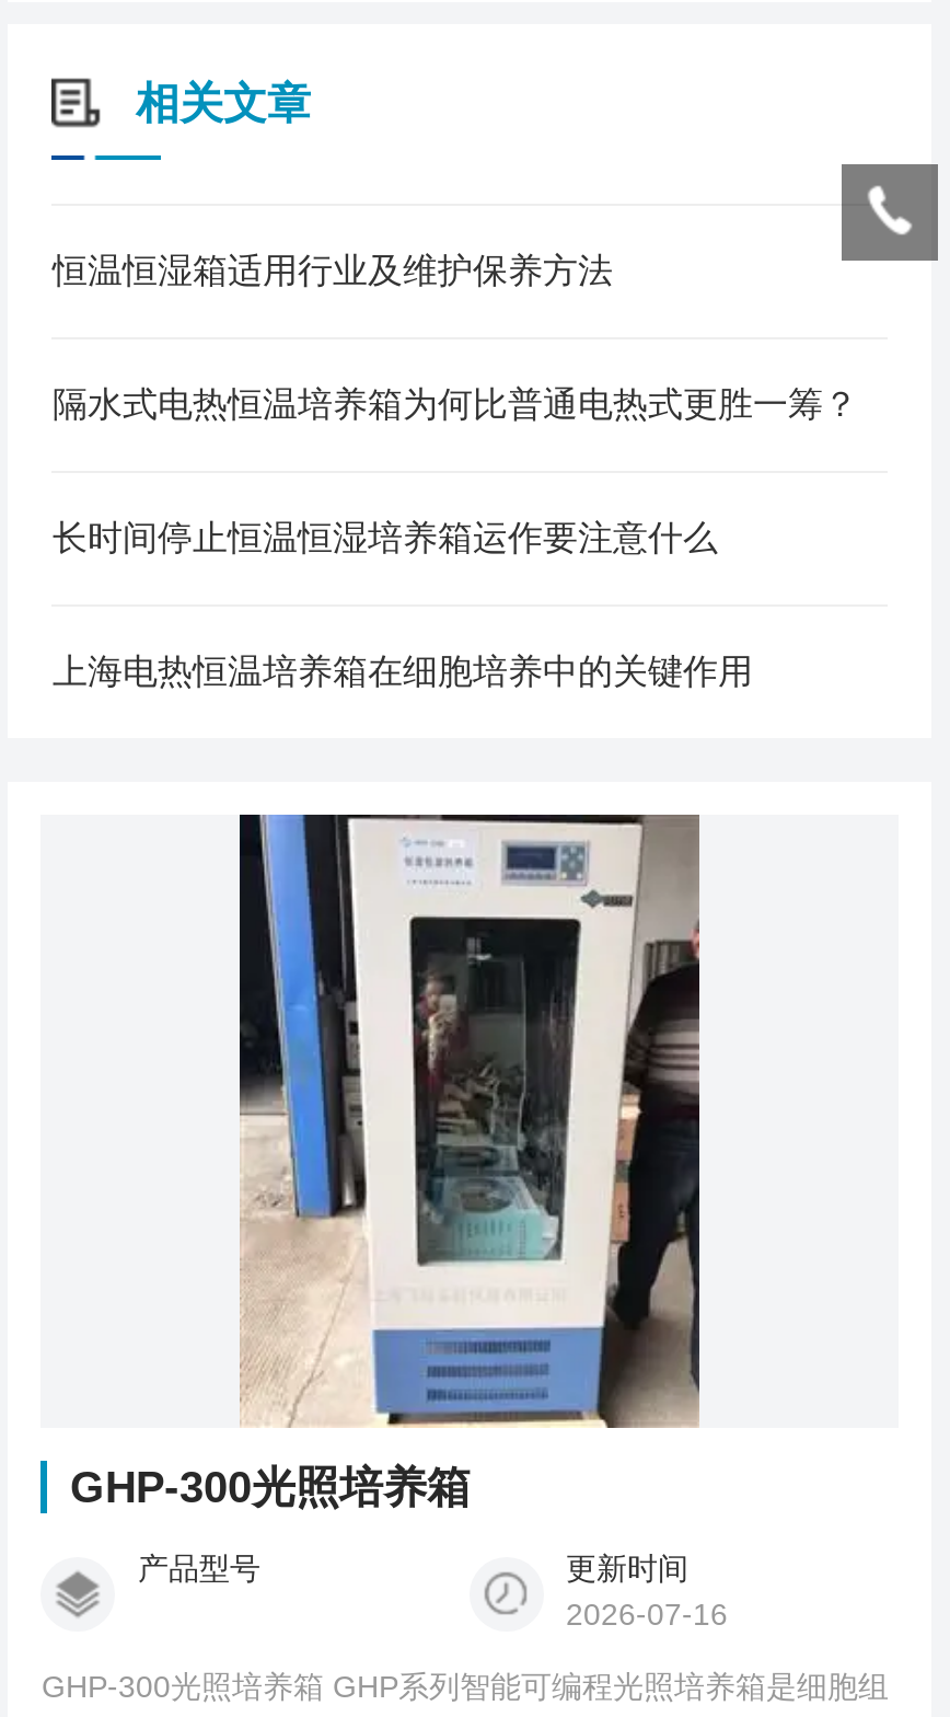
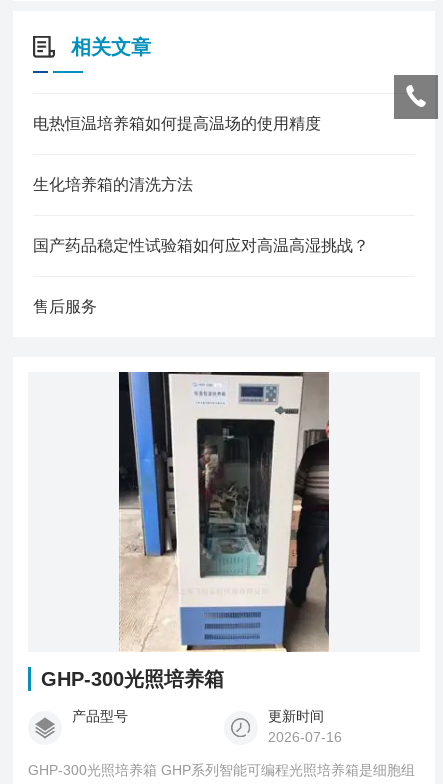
[52,252,613,289] 恒温恒湿箱适用行业及维护保养方法 -> [33,115,321,132] 电热恒温培养箱如何提高温场的使用精度
[52,385,858,423] 隔水式电热恒温培养箱为何比普通电热式更胜一筹？ -> [33,176,193,193] 生化培养箱的清洗方法
[52,519,718,556] 长时间停止恒温恒湿培养箱运作要注意什么 -> [33,237,369,254] 国产药品稳定性试验箱如何应对高温高湿挑战？
[52,653,753,690] 上海电热恒温培养箱在细胞培养中的关键作用 -> [33,298,97,315] 售后服务

